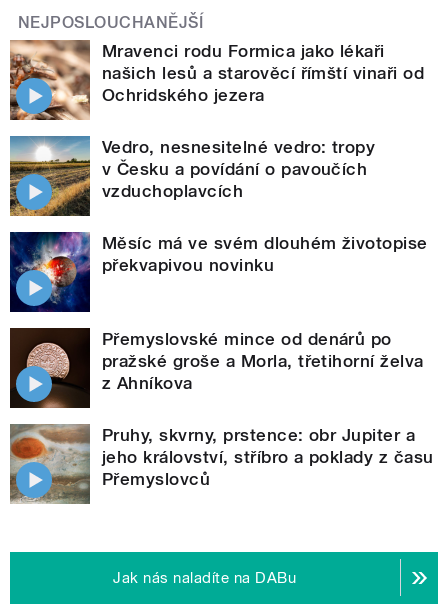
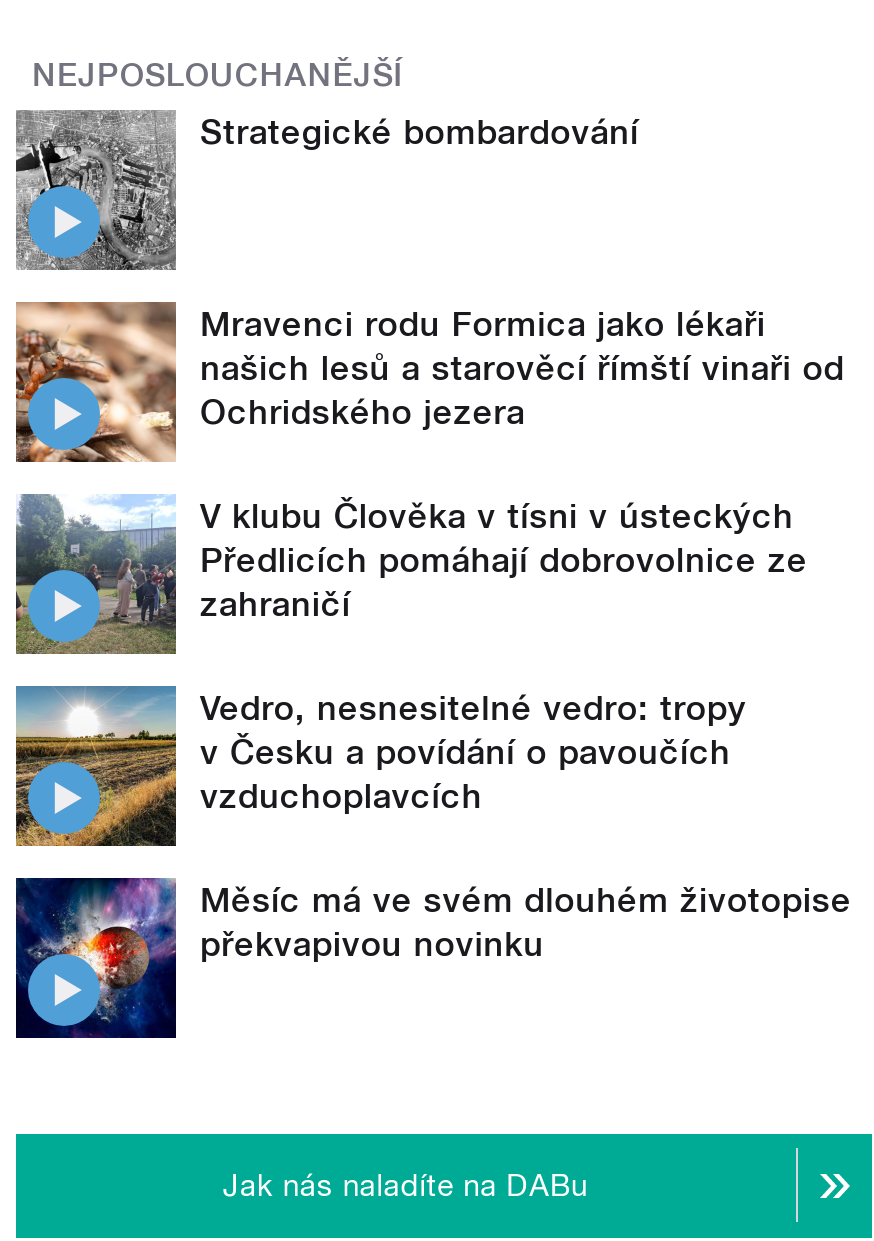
none -> [14,110,639,272] [image] | Strategické bombardování
moved [8,38,424,122] -> [12,298,844,466]: [image] | Mravenci rodu Formica jako lékaři | našich lesů a starověcí římští vinaři od | Ochridského jezera
none -> [16,494,808,654] [image] | V klubu Člověka v tísni v ústeckých | Předlicích pomáhají dobrovolnice ze | zahraničí
moved [8,136,428,275] -> [12,686,852,963]: [image] | Vedro, nesnesitelné vedro: tropy | v Česku a povídání o pavoučích | vzduchoplavcích | Měsíc má ve svém dlouhém životopise | překvapivou novinku
[9,327,434,489] [image] | Přemyslovské mince od denárů po | pražské groše a Morla, třetihorní želva | z Ahníkova | Pruhy, skvrny, prstence: obr Jupiter a | jeho království, stříbro a poklady z času | Přemyslovců -> none
[9,423,90,505] [image] -> none

